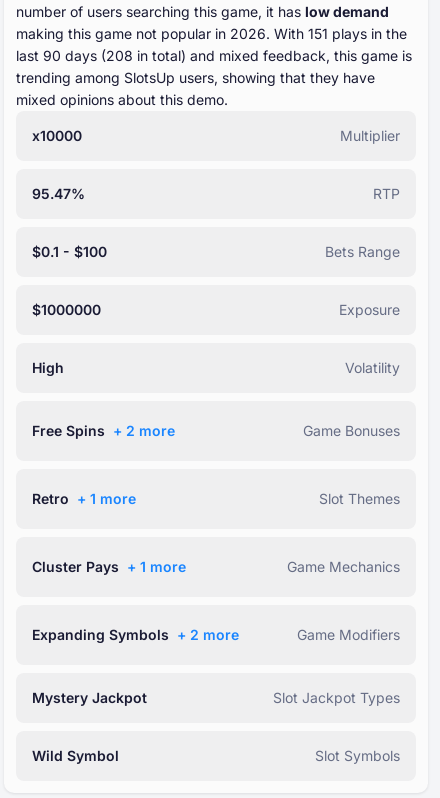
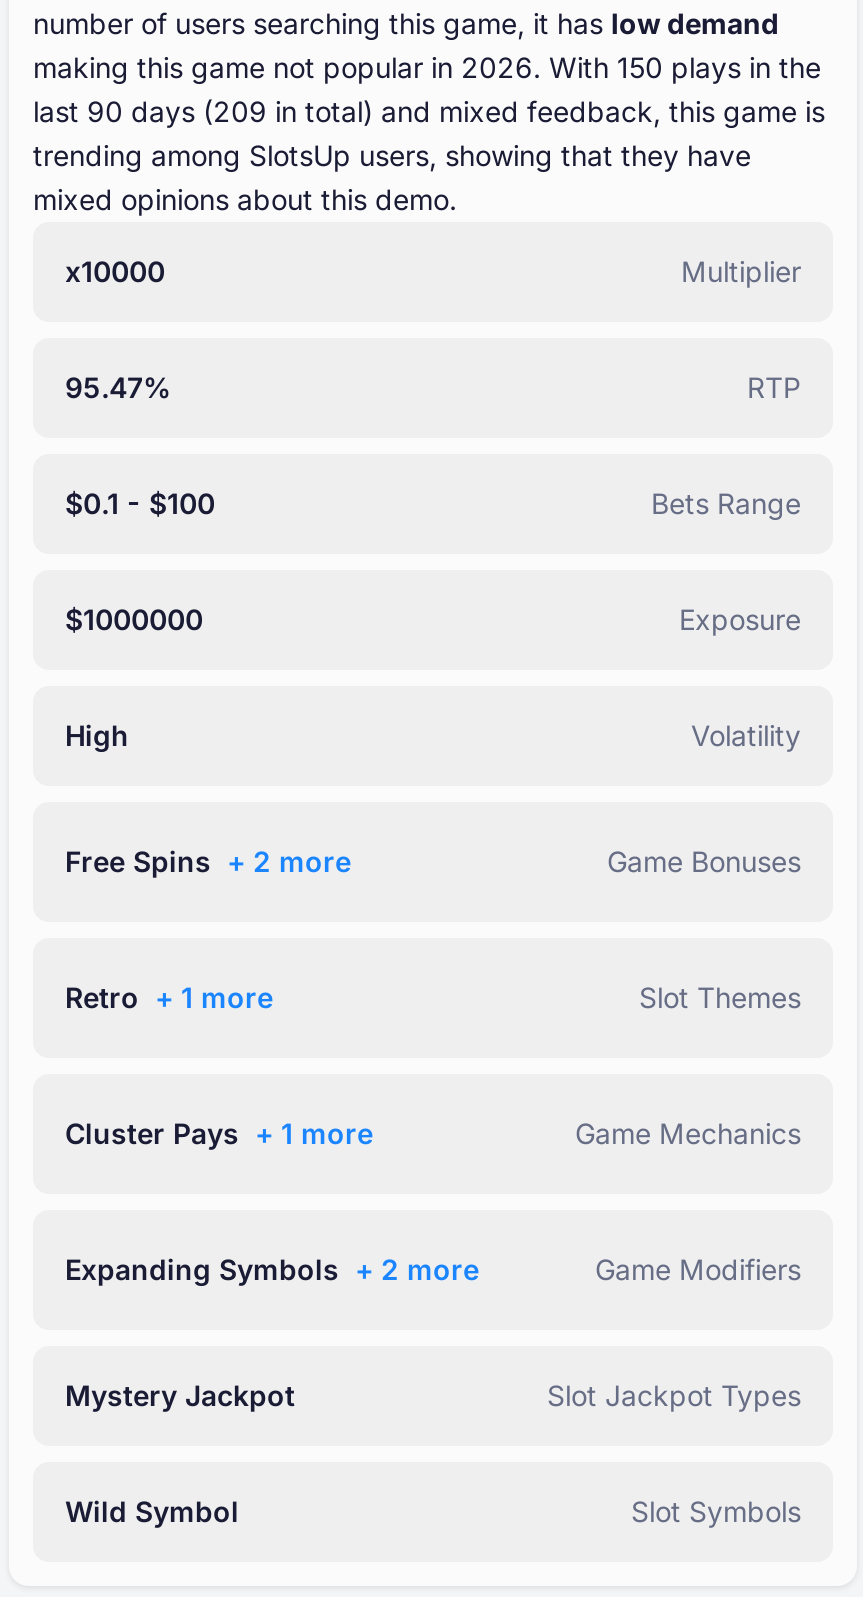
[16,25,407,42] making this game not popular in 2026. With 151 plays in the -> [33,50,821,84] making this game not popular in 2026. With 150 plays in the
[16,47,412,64] last 90 days (208 in total) and mixed feedback, this game is -> [33,94,825,128] last 90 days (209 in total) and mixed feedback, this game is

